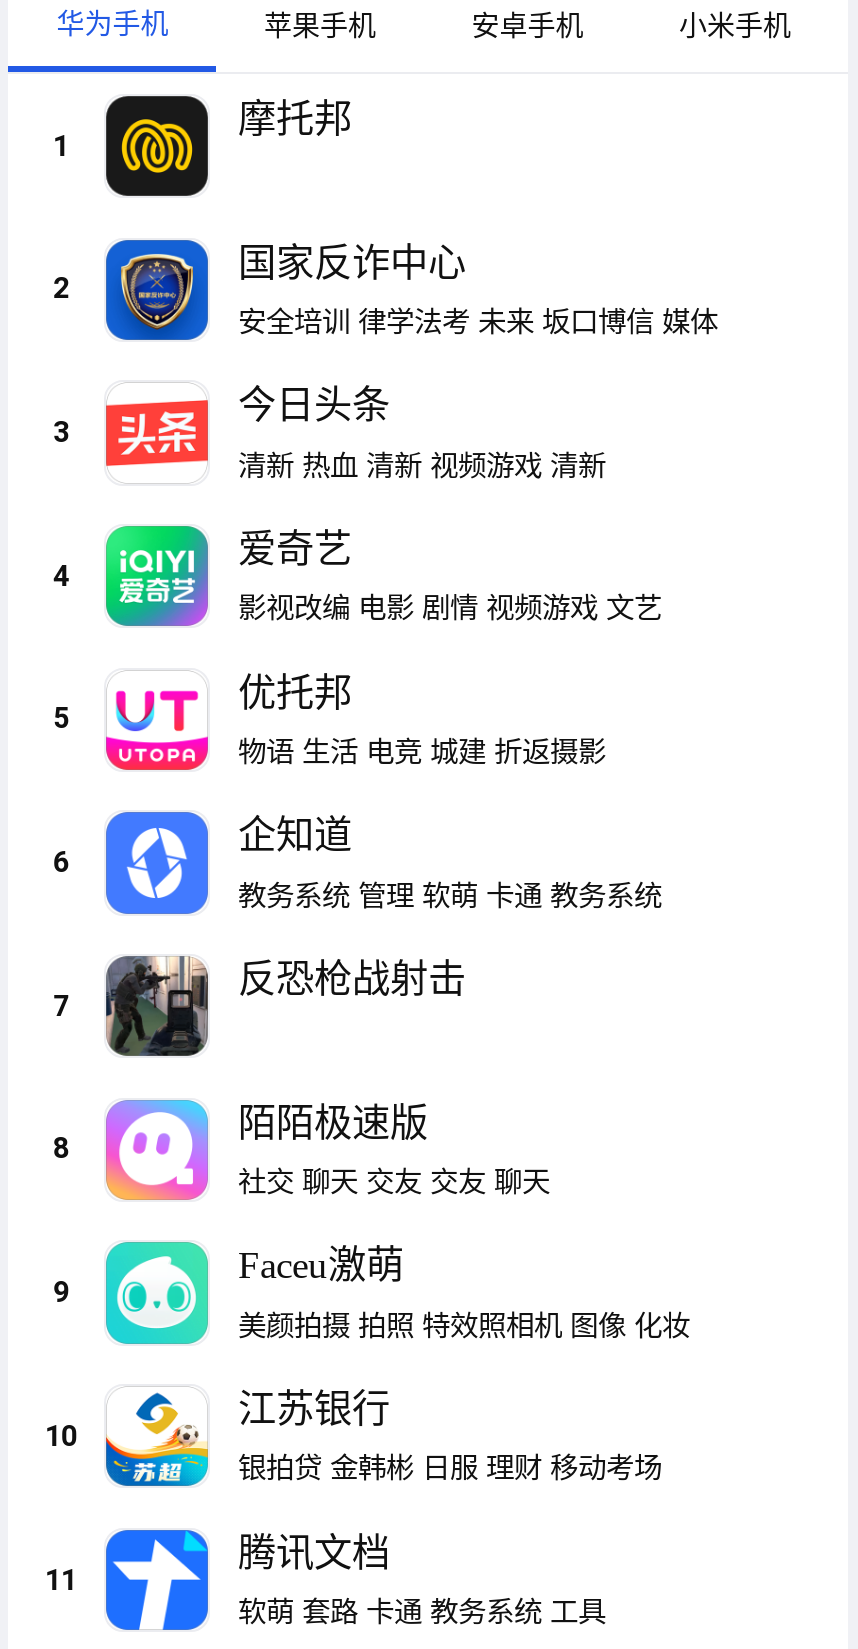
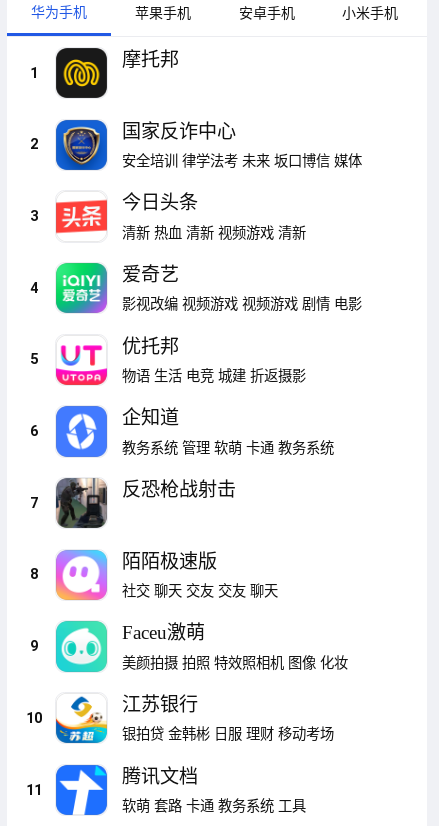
[238,593,662,625] 影视改编 电影 剧情 视频游戏 文艺 -> [122,296,362,312] 影视改编 视频游戏 视频游戏 剧情 电影

